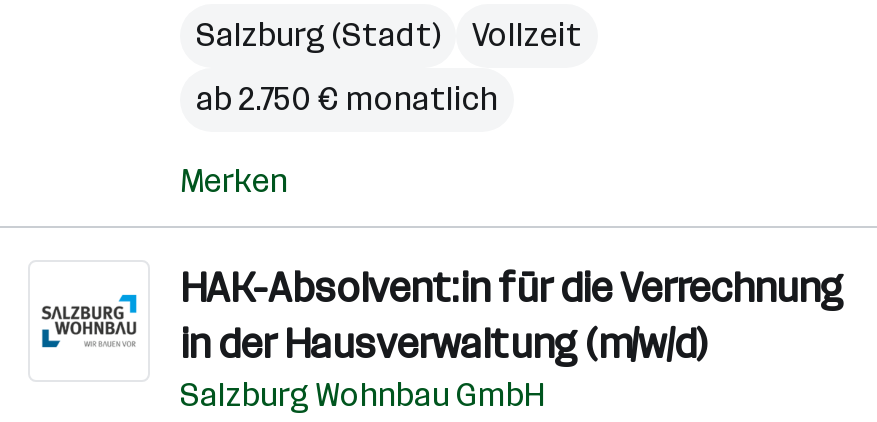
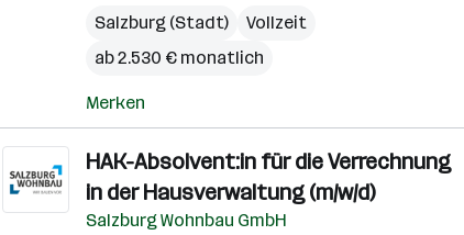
[196,80,498,118] ab 2.750 € monatlich -> [95,47,264,68] ab 2.530 € monatlich

